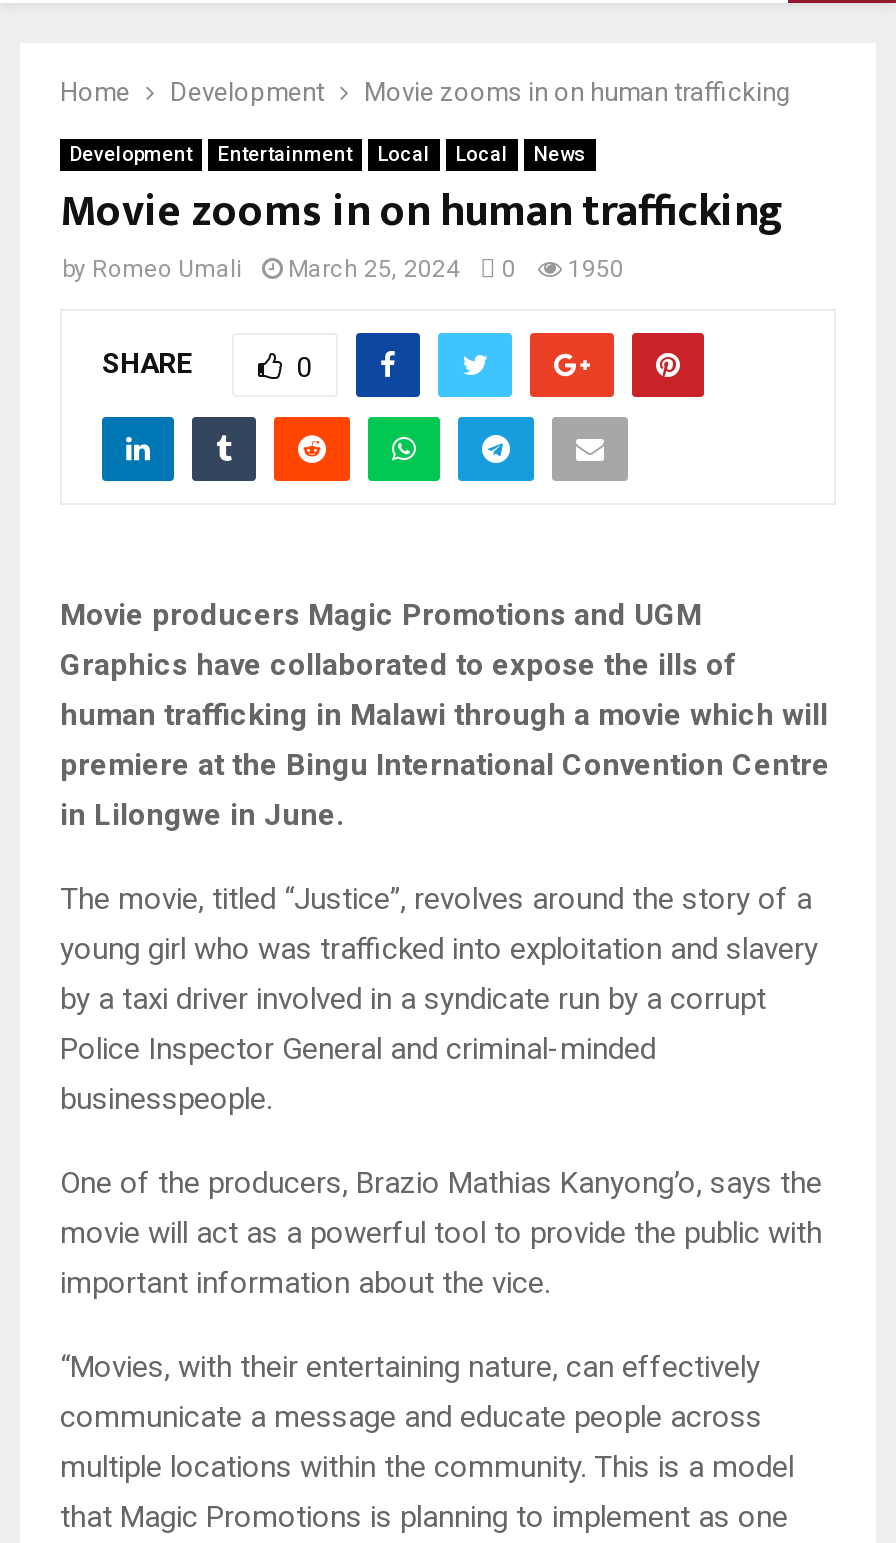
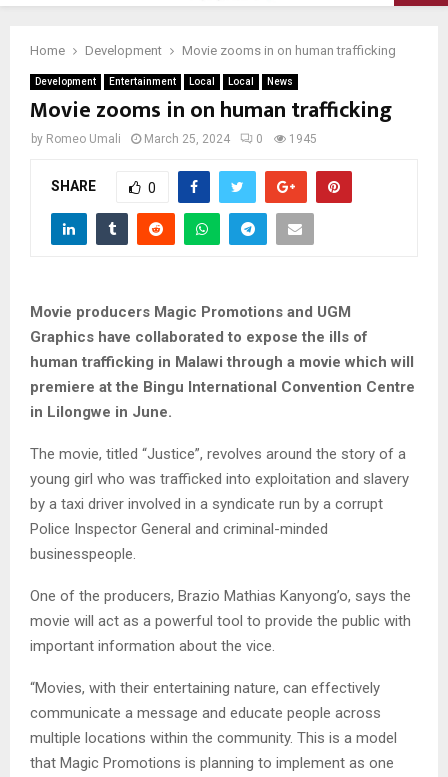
[62,255,624,283] by Romeo Umali March 25, 2024 0 1950 -> [31,132,317,146] by Romeo Umali March 25, 2024 0 1945

